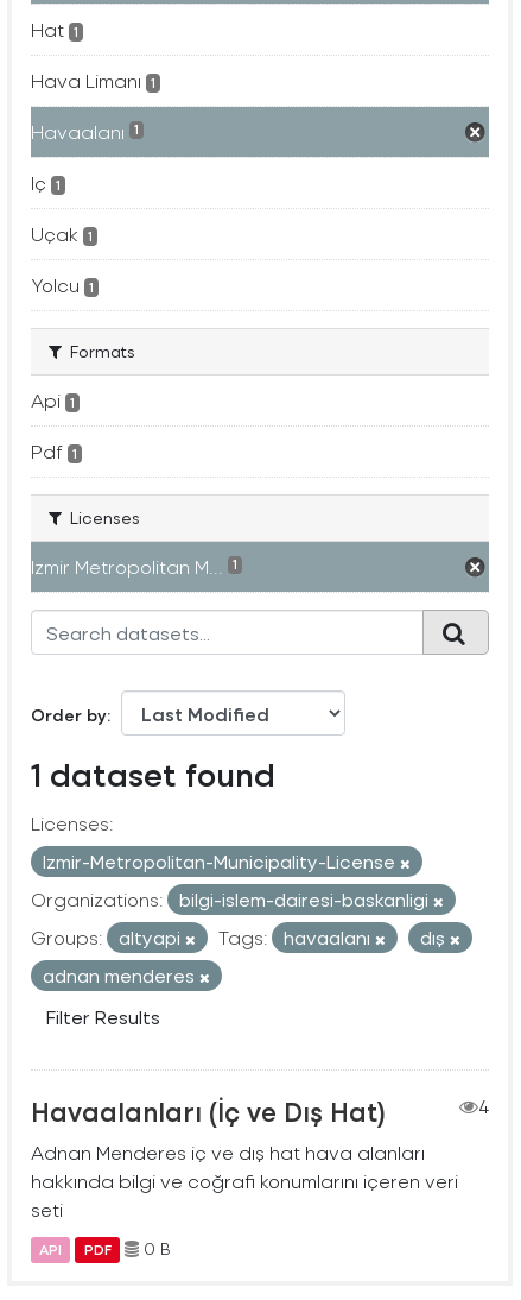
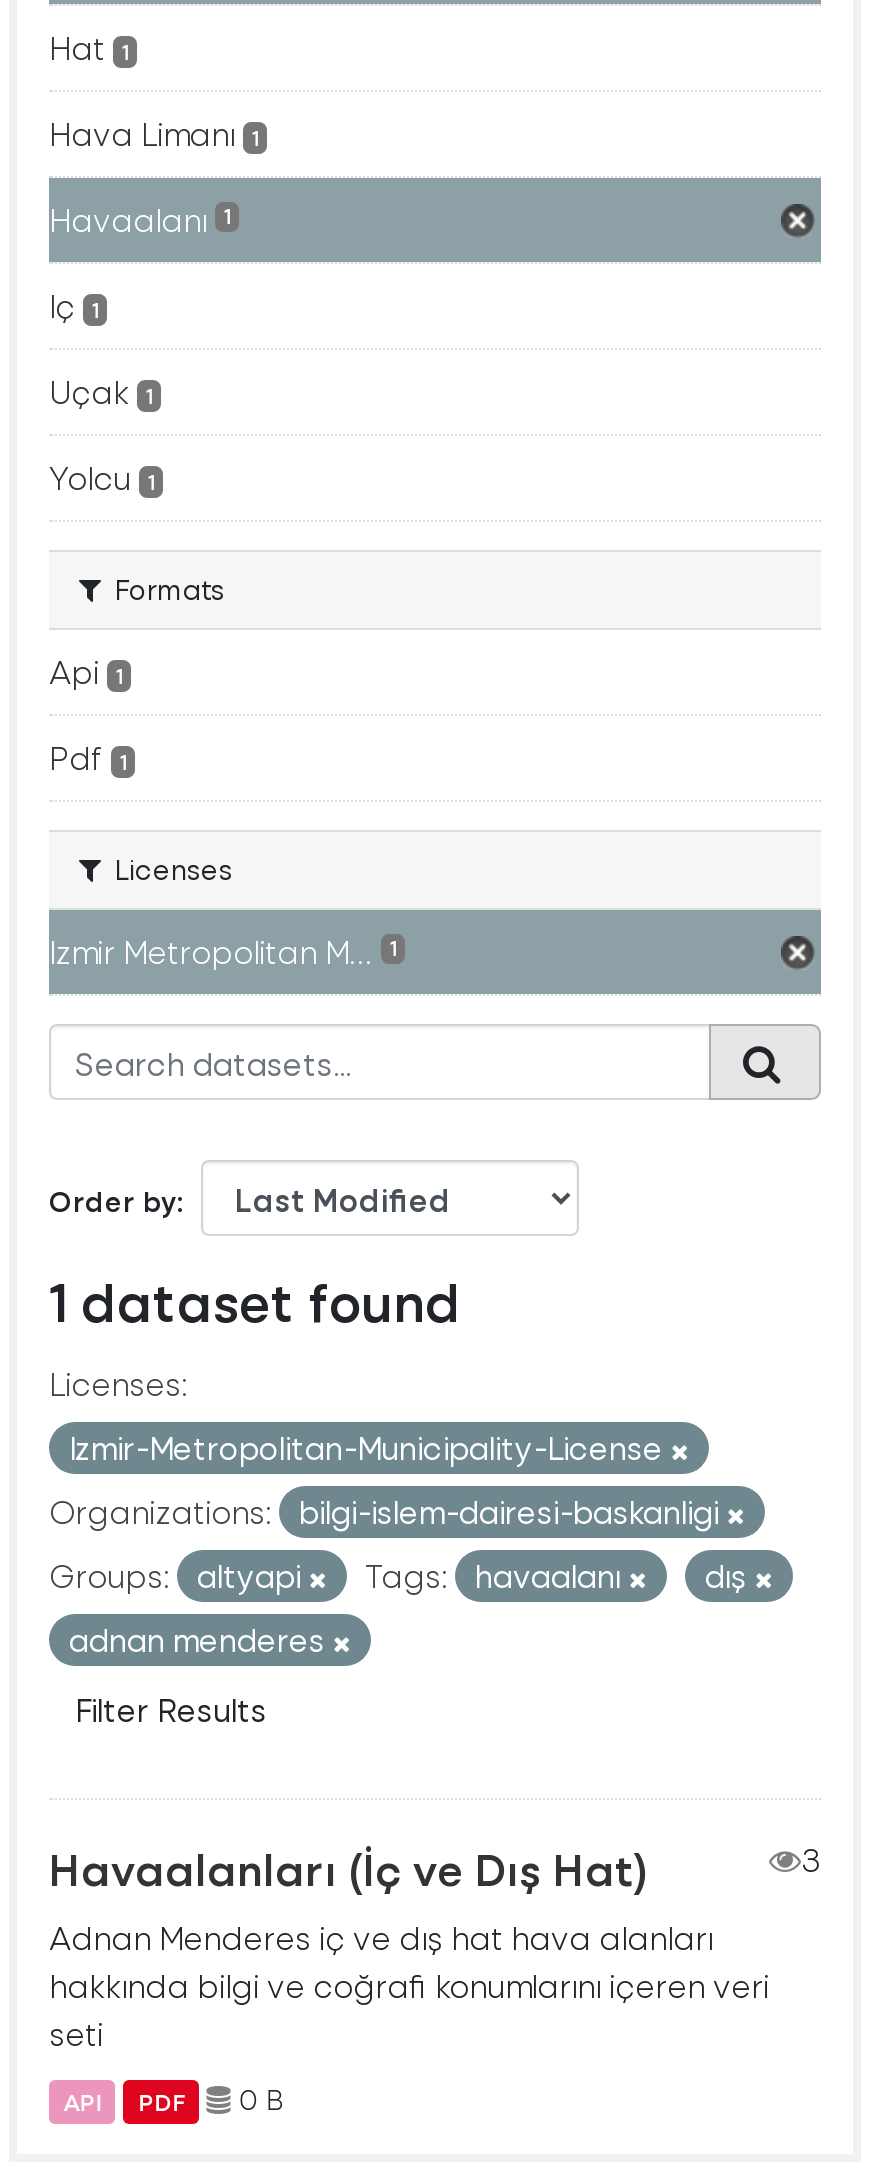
[478,1094,489,1119] 4 -> [801,1839,821,1881] 3

